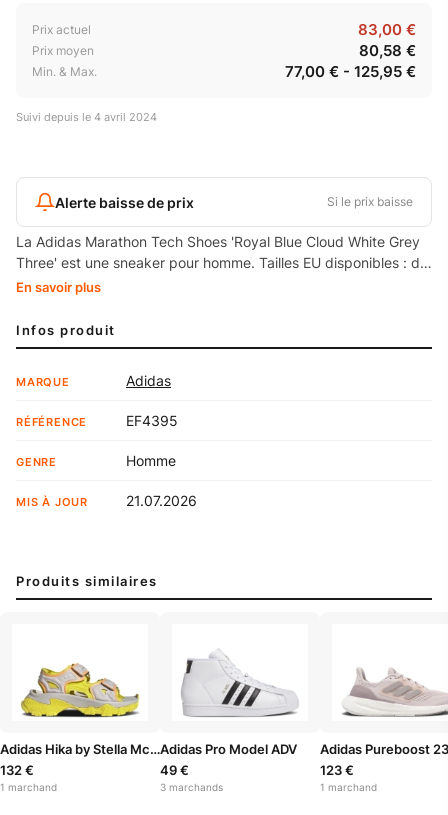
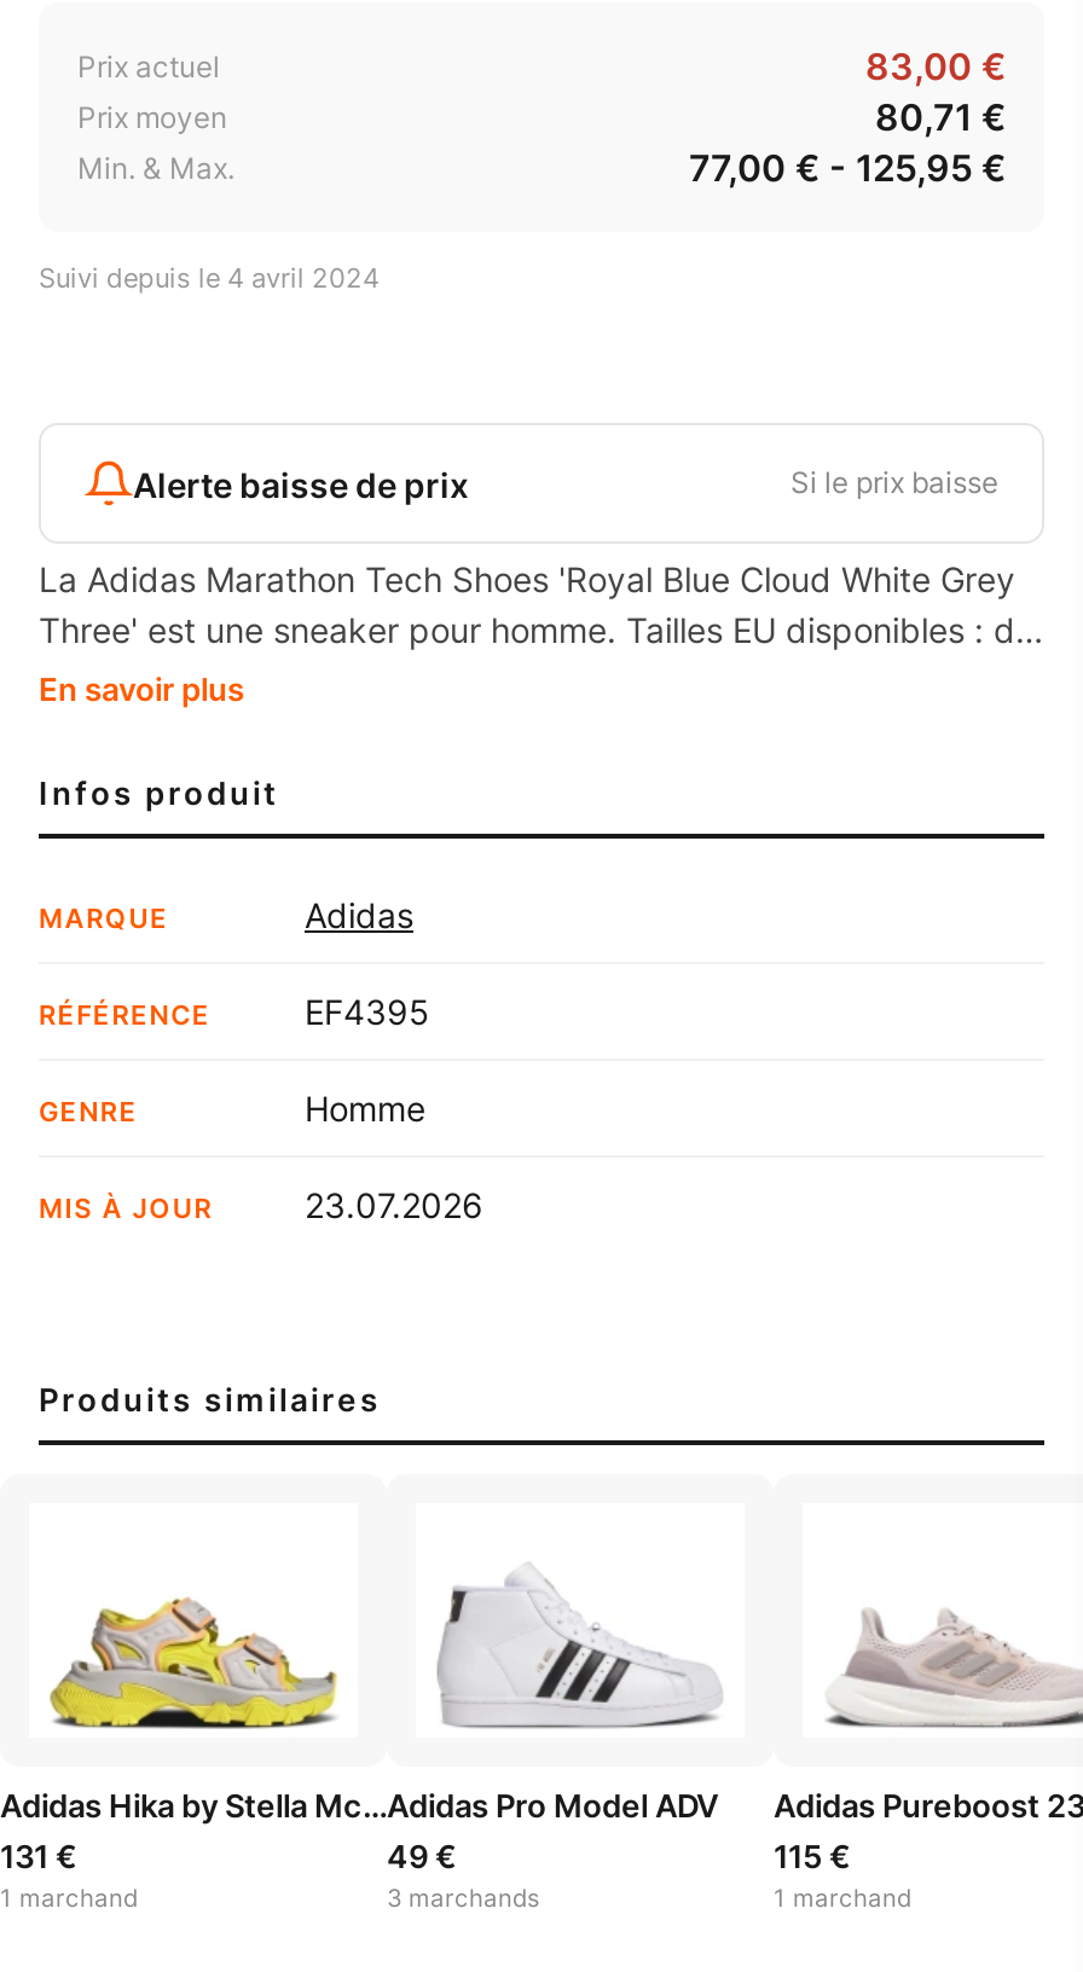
[359,41,416,60] 80,58 € -> [875,94,1006,140] 80,71 €
[126,492,197,509] 21.07.2026 -> [305,1184,483,1225] 23.07.2026
[0,762,34,778] 132 € -> [0,1837,77,1876] 131 €
[320,762,354,778] 123 € -> [774,1837,851,1876] 115 €

